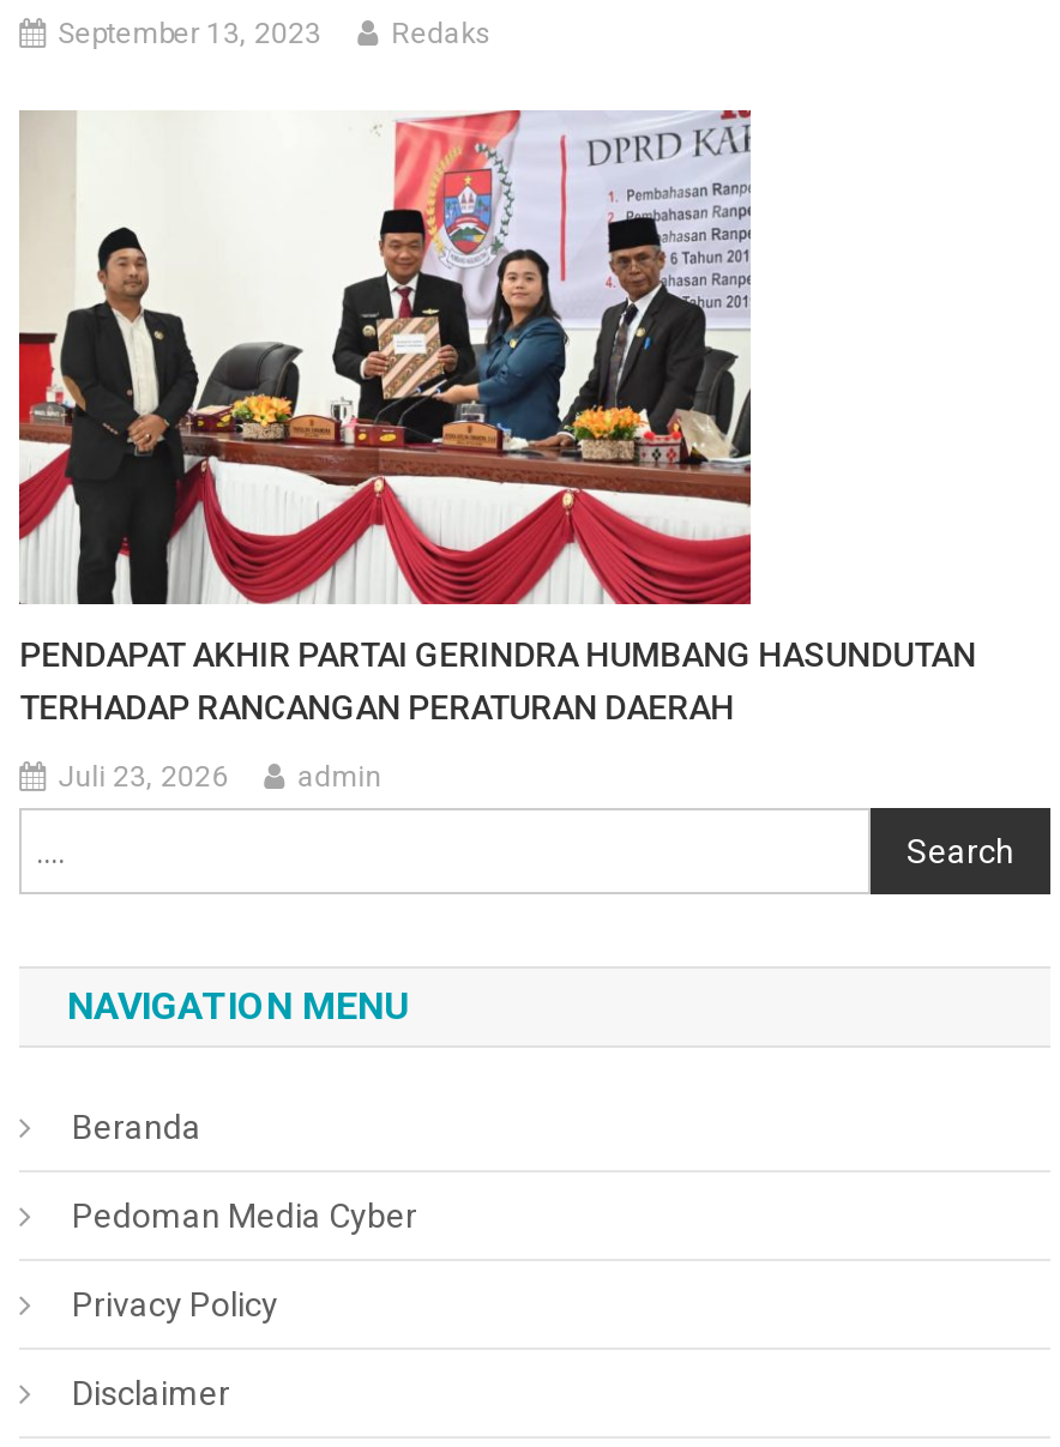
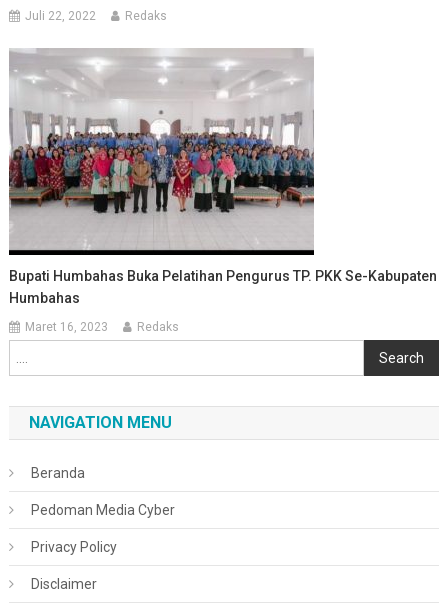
[58,18,322,51] September 13, 2023 -> [25,9,96,23] Juli 22, 2022
[17,108,976,727] [image] | PENDAPAT AKHIR PARTAI GERINDRA HUMBANG HASUNDUTAN | TERHADAP RANCANGAN PERATURAN DAERAH -> [8,48,437,306] [image] | Bupati Humbahas Buka Pelatihan Pengurus TP. PKK Se-Kabupaten | Humbahas
[58,761,382,795] Juli 23, 2026 | admin -> [25,320,179,334] Maret 16, 2023 | Redaks

